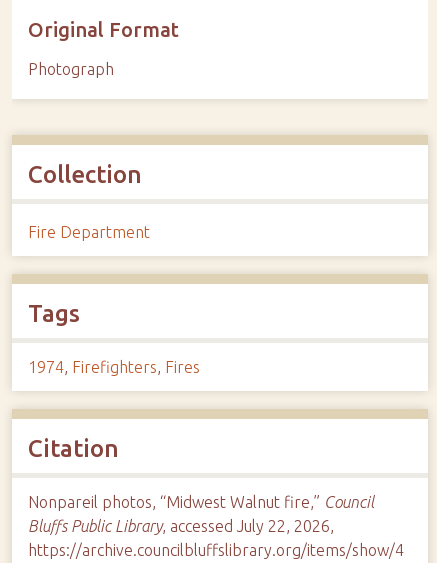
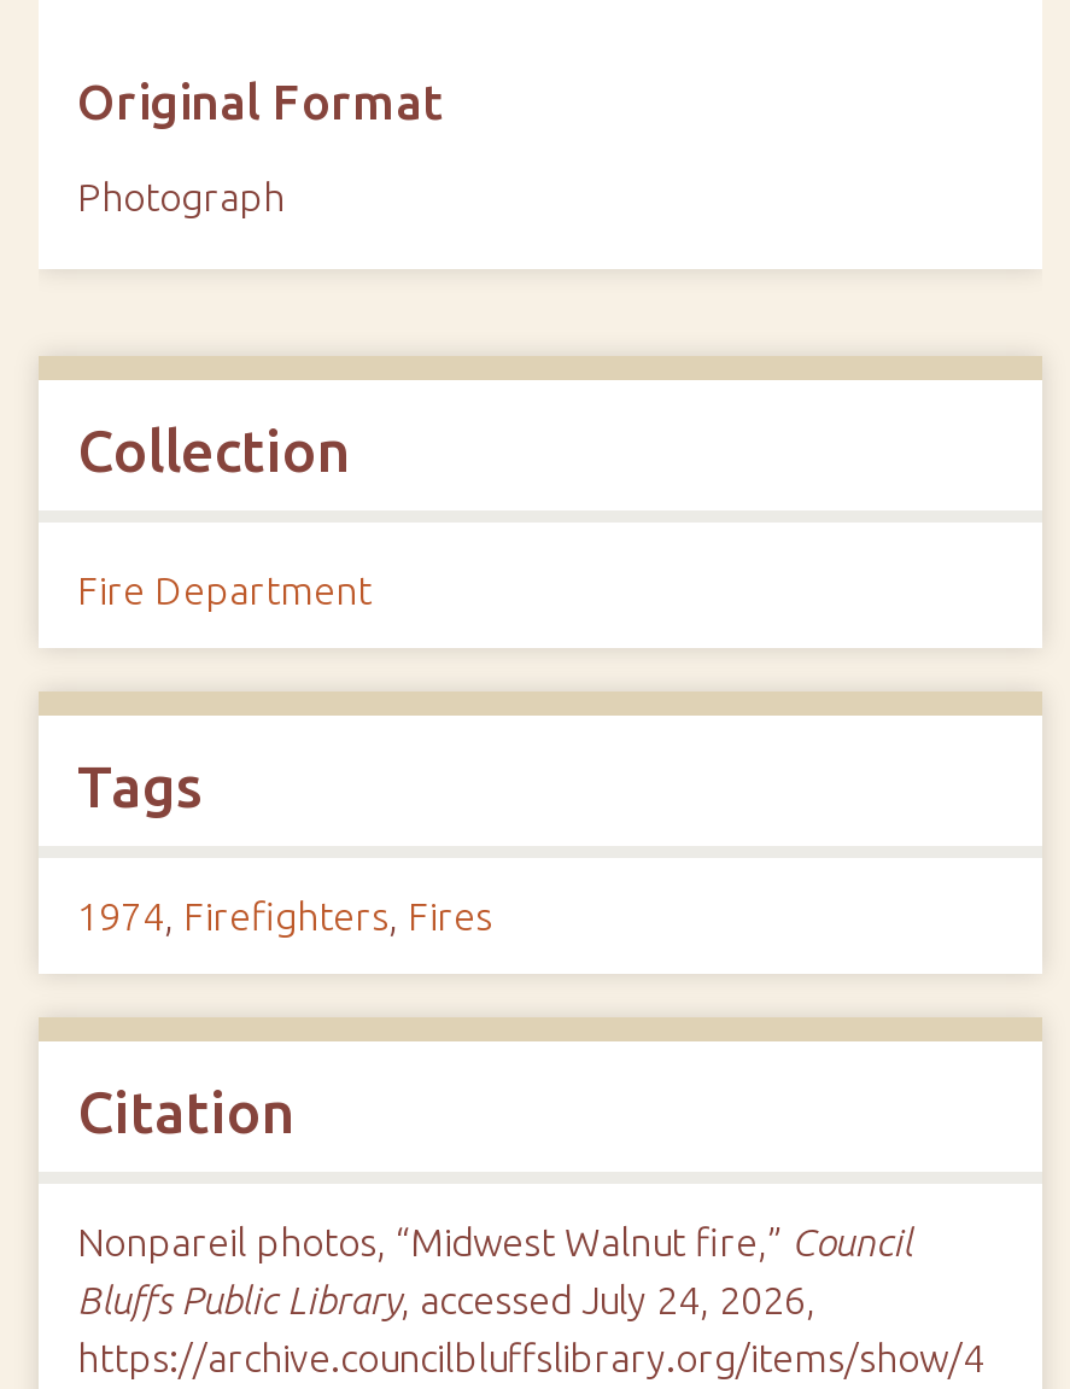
[28,517,334,535] Bluffs Public Library, accessed July 22, 2026, -> [77,1278,815,1321] Bluffs Public Library, accessed July 24, 2026,

